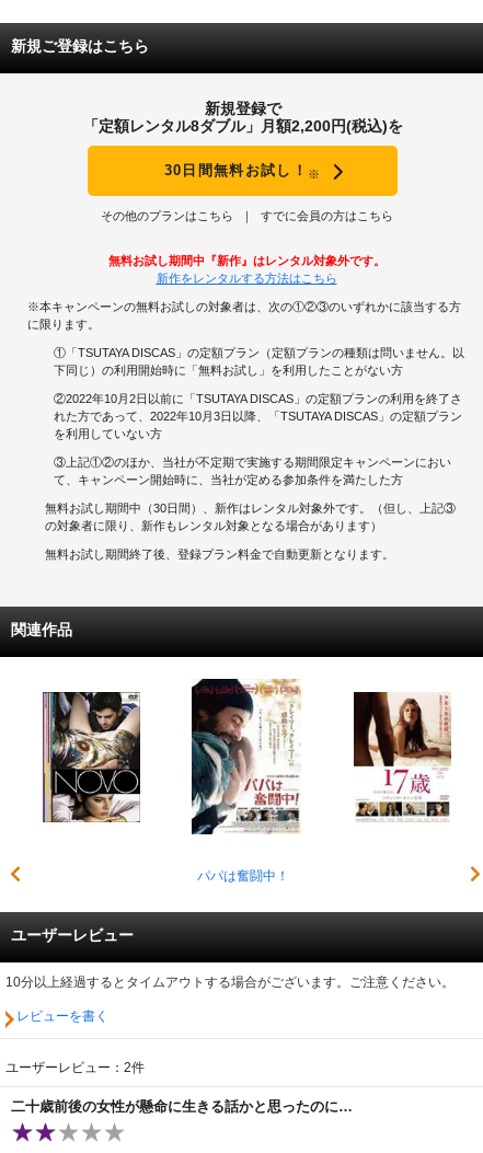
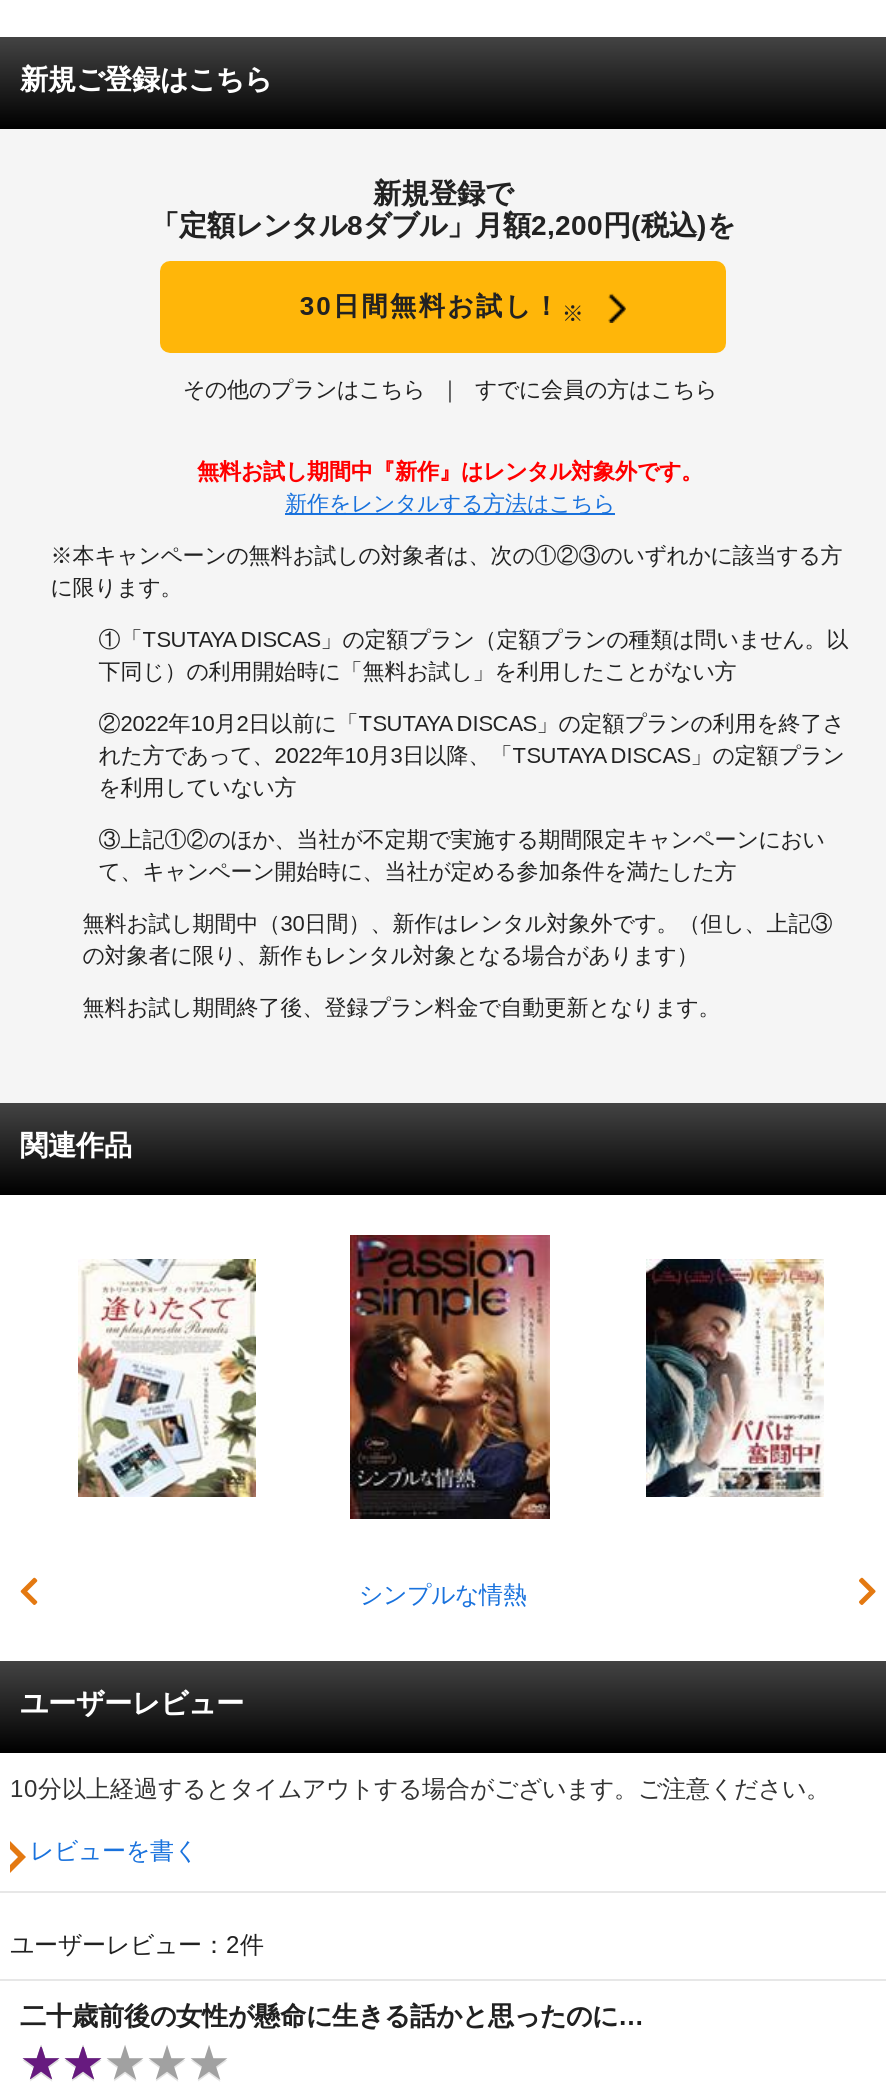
[191,679,301,883] [image] | パパは奮闘中！ -> [348,1233,552,1608] [image] | シンプルな情熱
[42,691,141,822] [image] -> [78,1259,258,1497] [image]
[353,691,452,822] [image] -> [644,1257,824,1499] [image]

